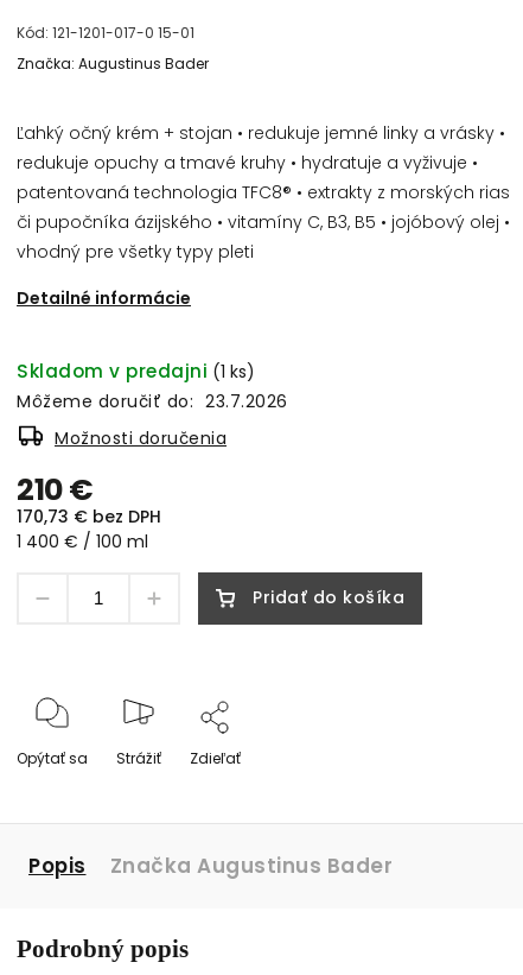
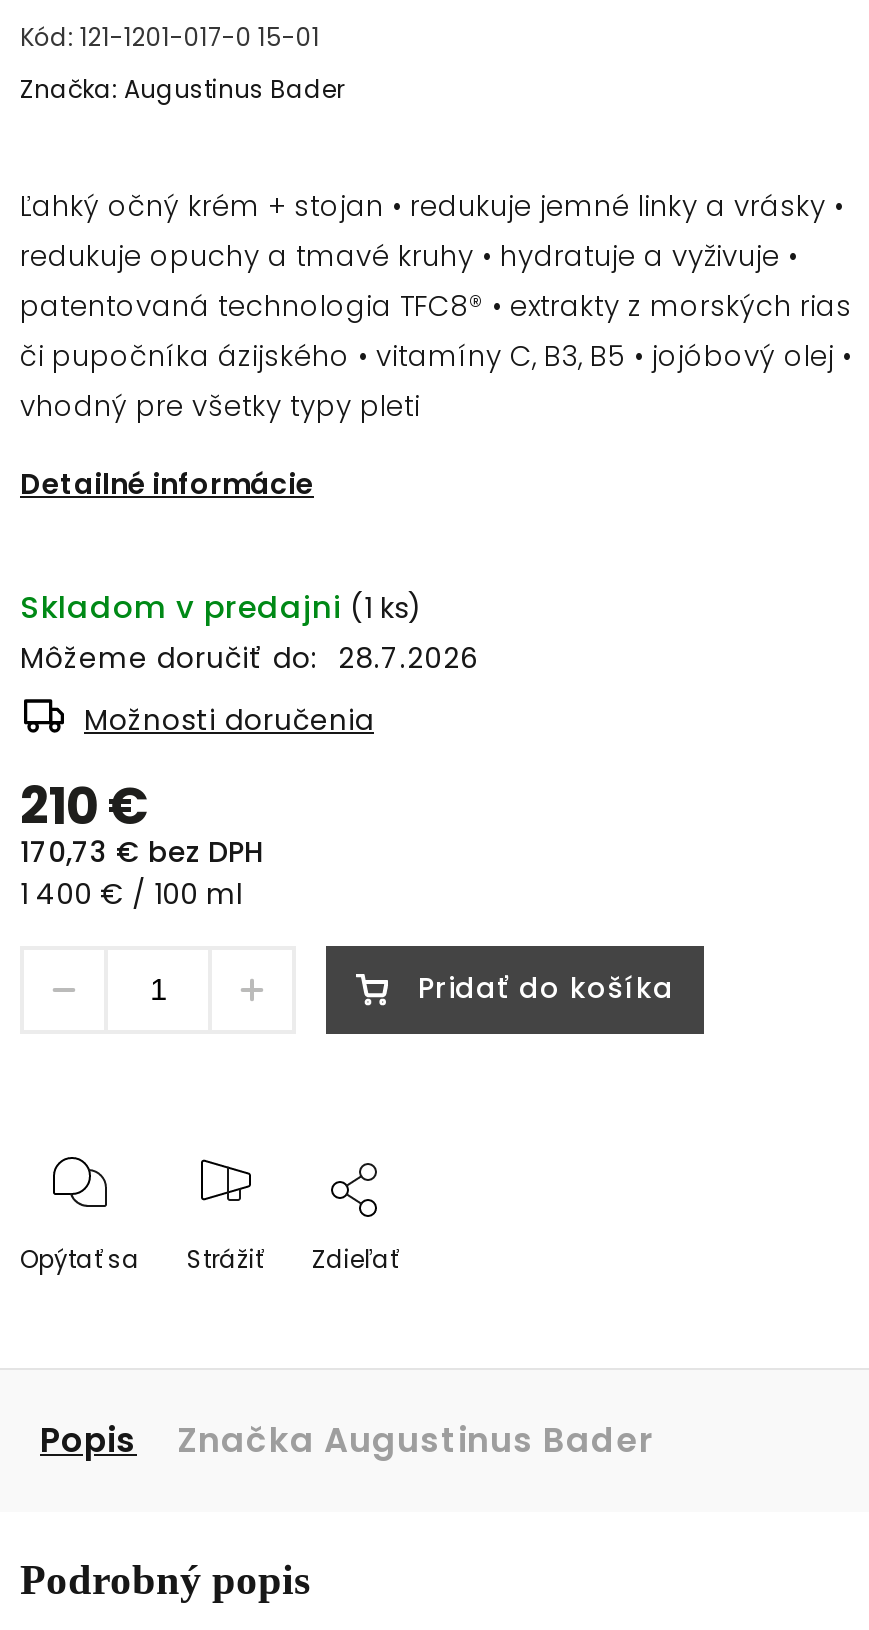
[17,389,288,413] Môžeme doručiť do: 23.7.2026 -> [20,637,479,677] Môžeme doručiť do: 28.7.2026

